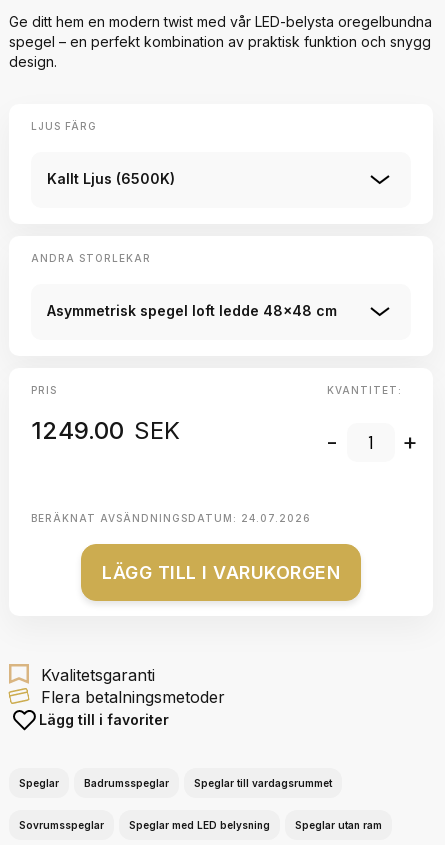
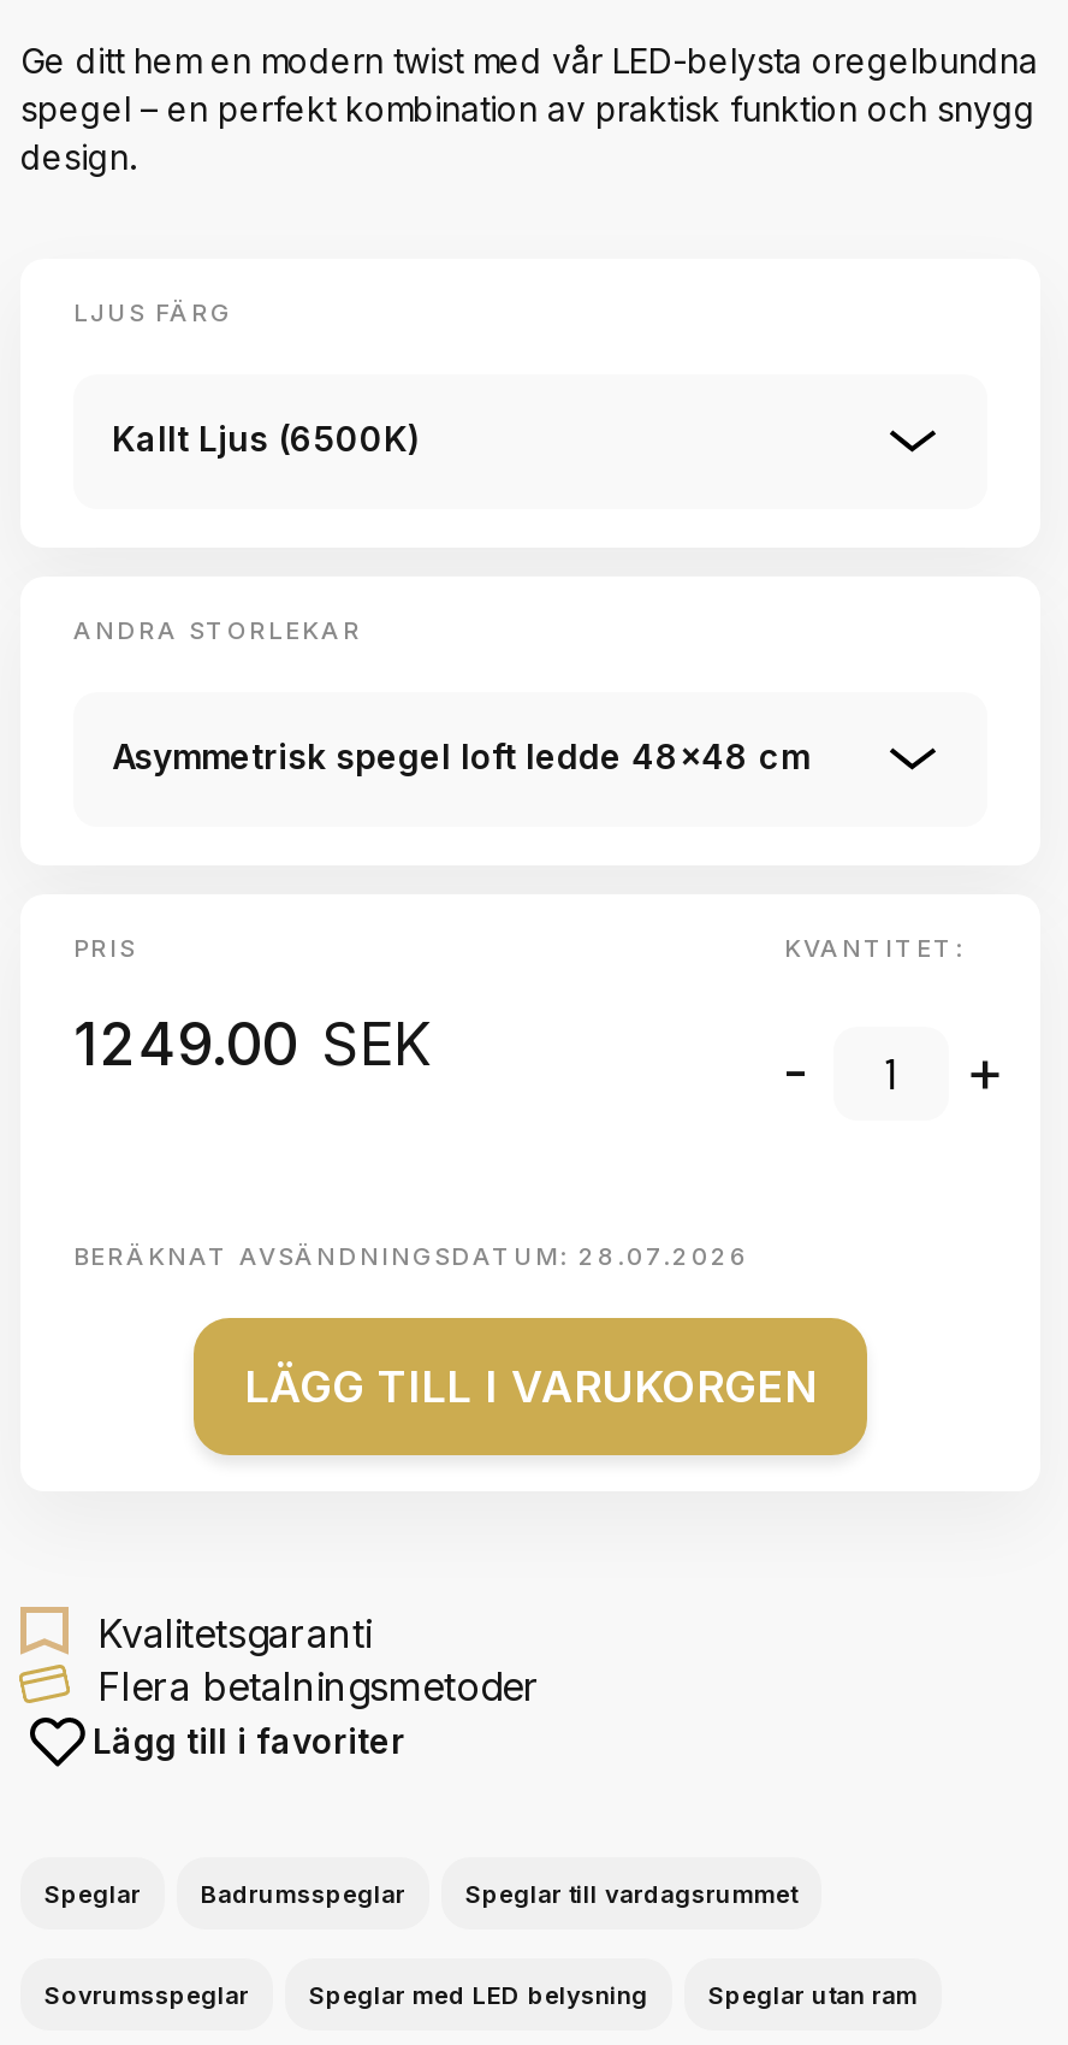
[31,512,311,524] BERÄKNAT AVSÄNDNINGSDATUM: 24.07.2026 -> [73,1241,749,1270] BERÄKNAT AVSÄNDNINGSDATUM: 28.07.2026

